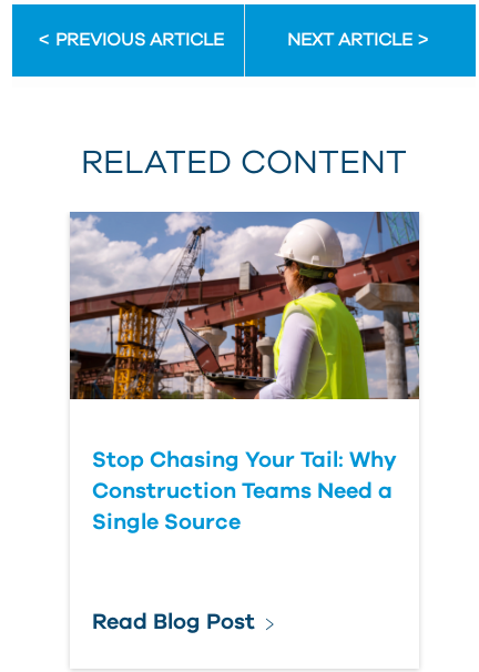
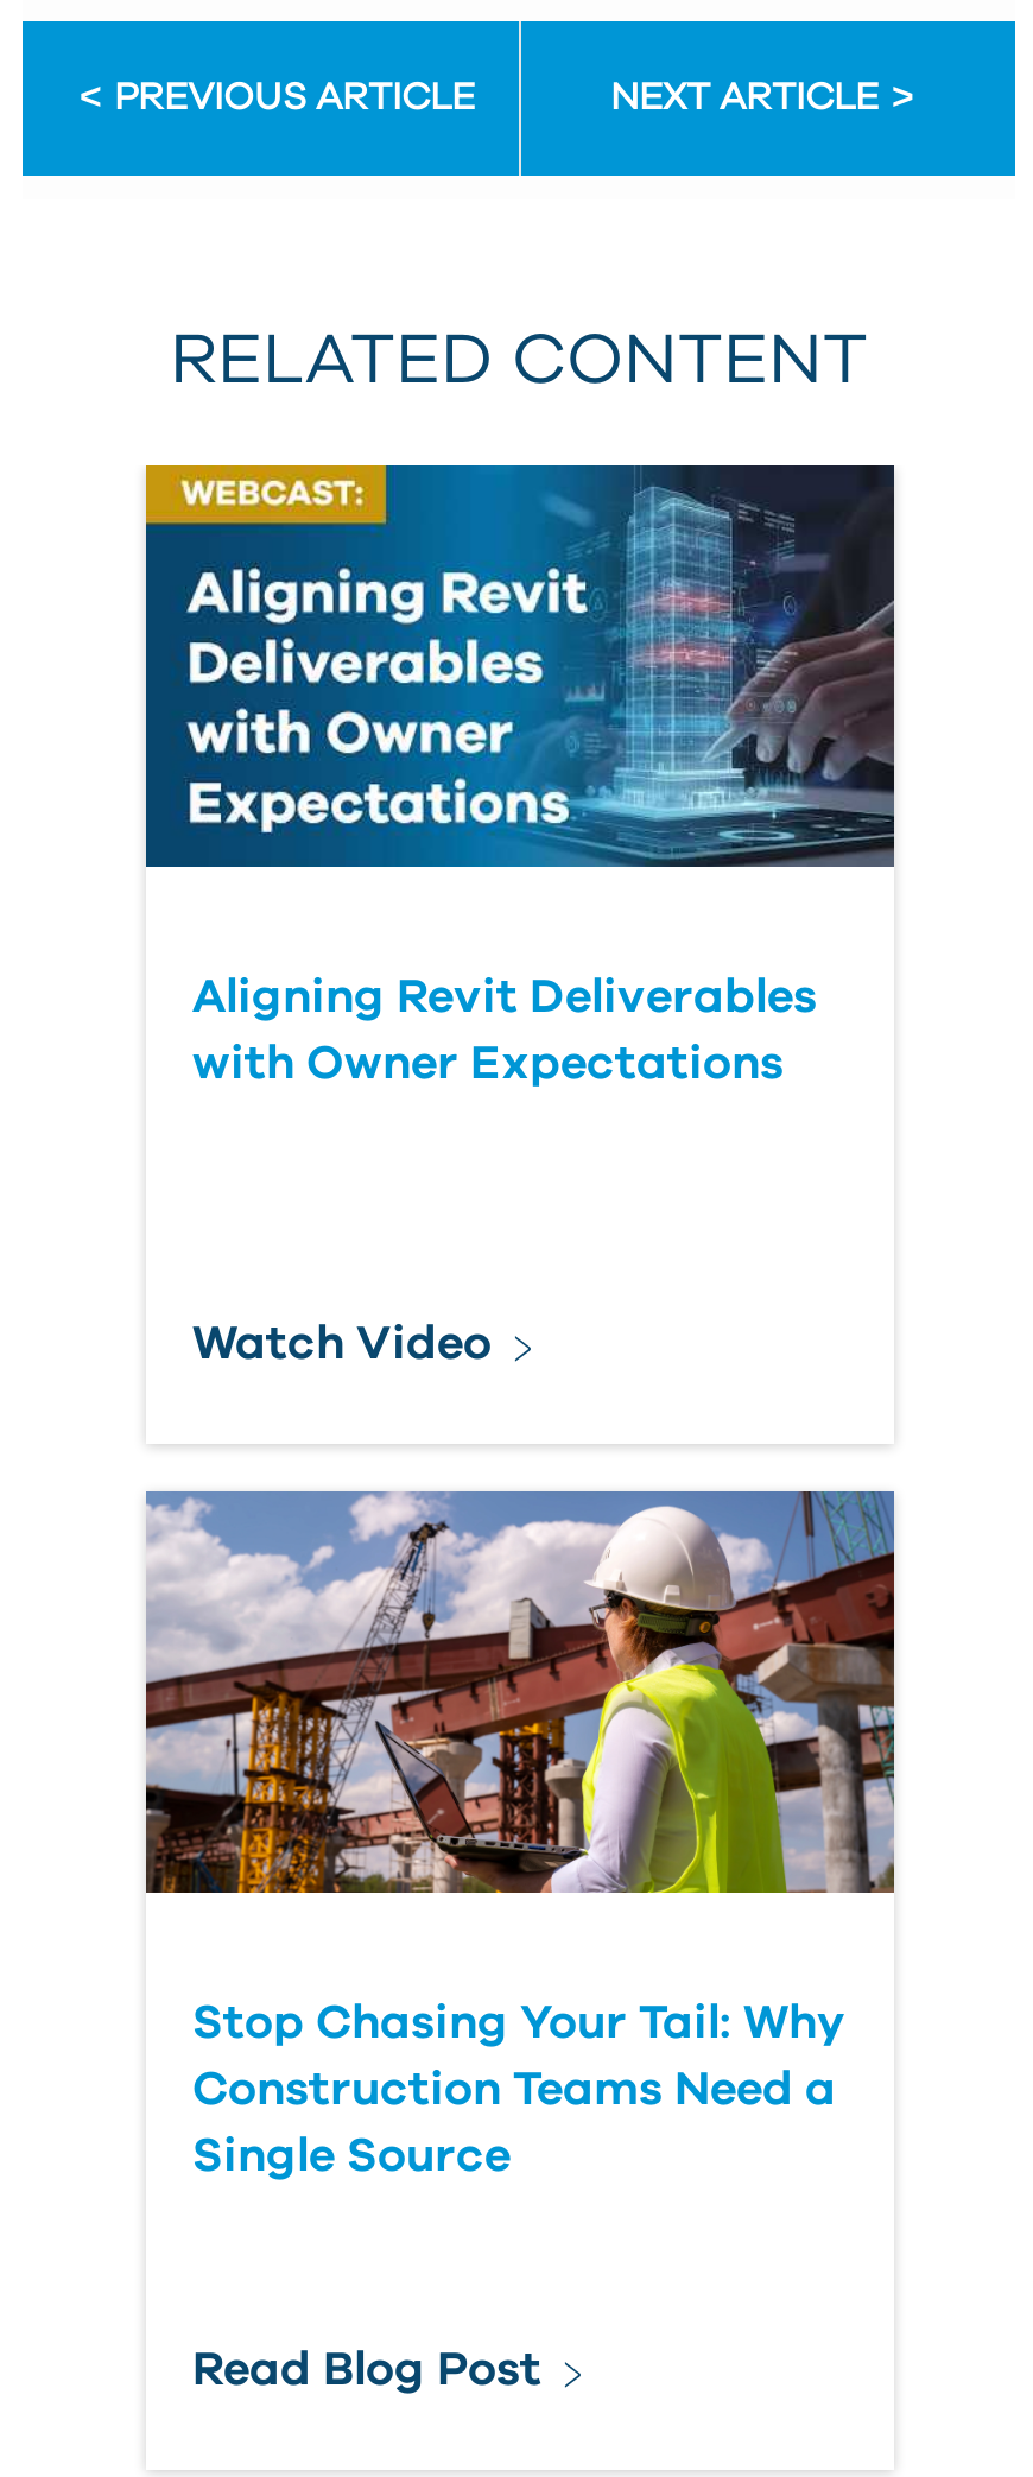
none -> [144,463,896,869] [image]
none -> [192,974,817,1088] Aligning Revit Deliverables | with Owner Expectations
none -> [192,1321,492,1368] Watch Video

